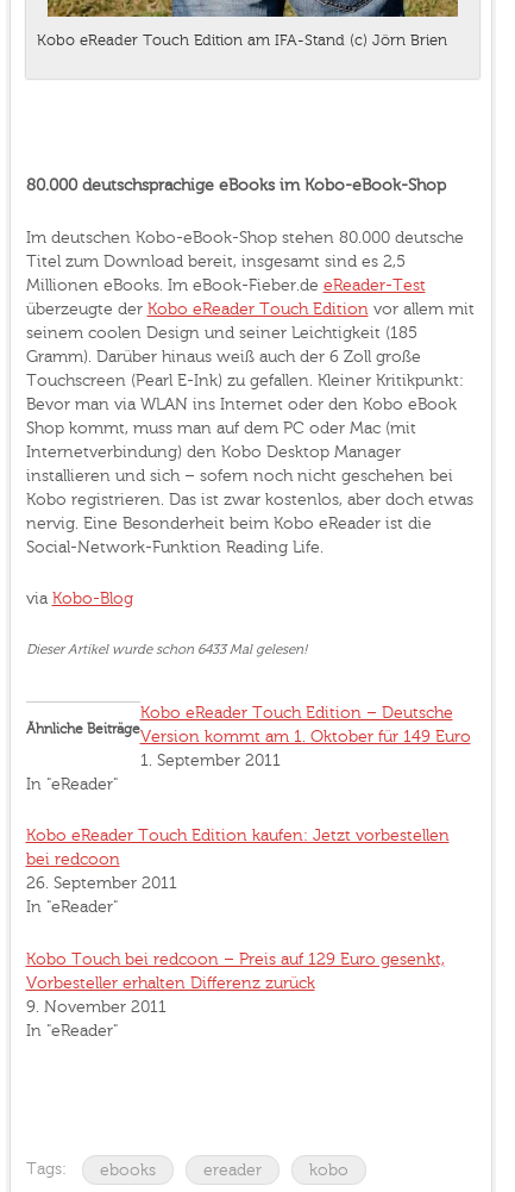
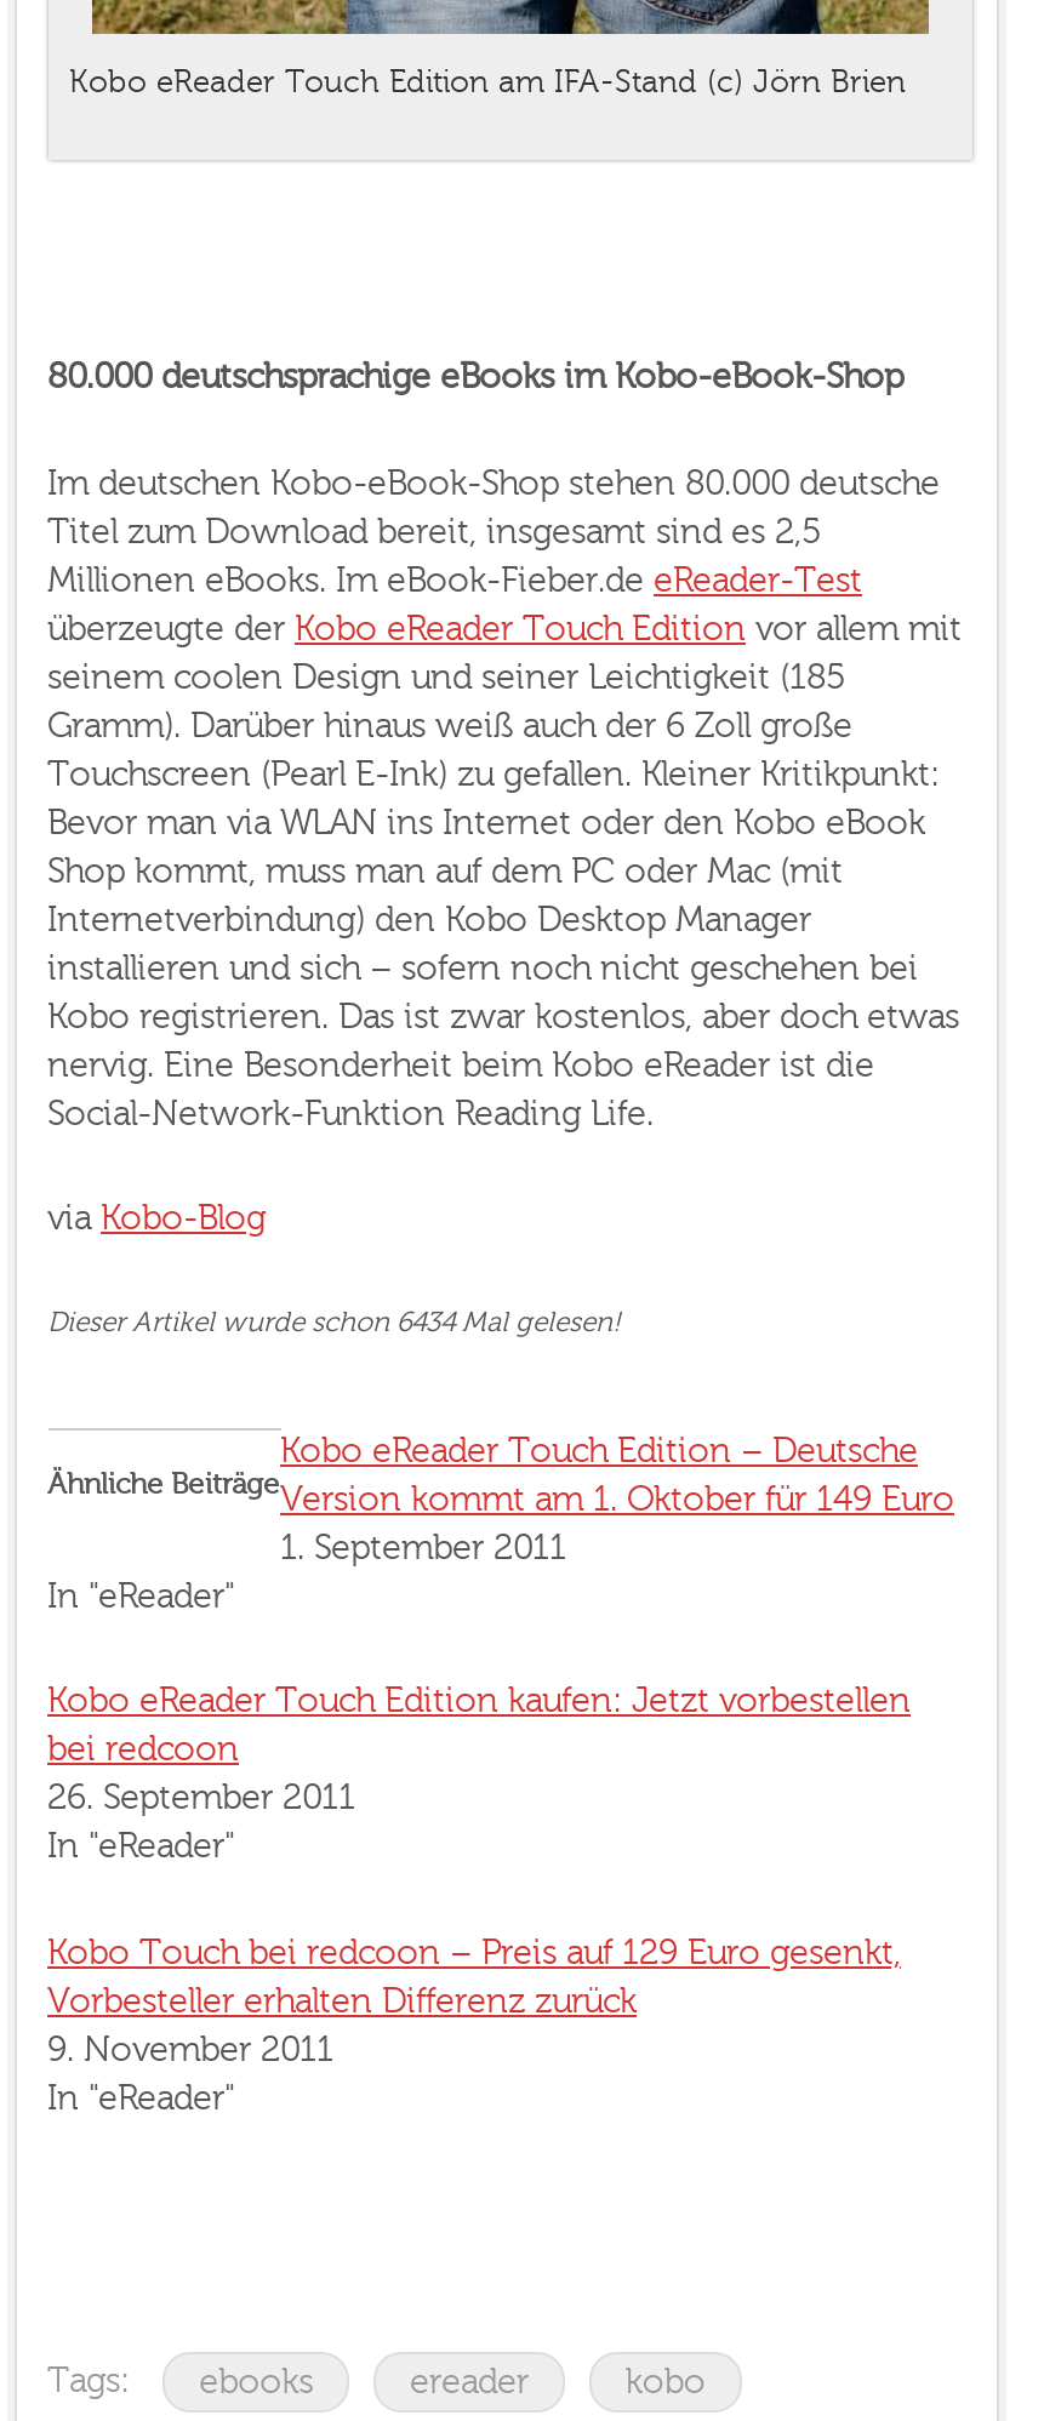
[26,642,306,658] Dieser Artikel wurde schon 6433 Mal gelesen! -> [47,1307,620,1339] Dieser Artikel wurde schon 6434 Mal gelesen!

